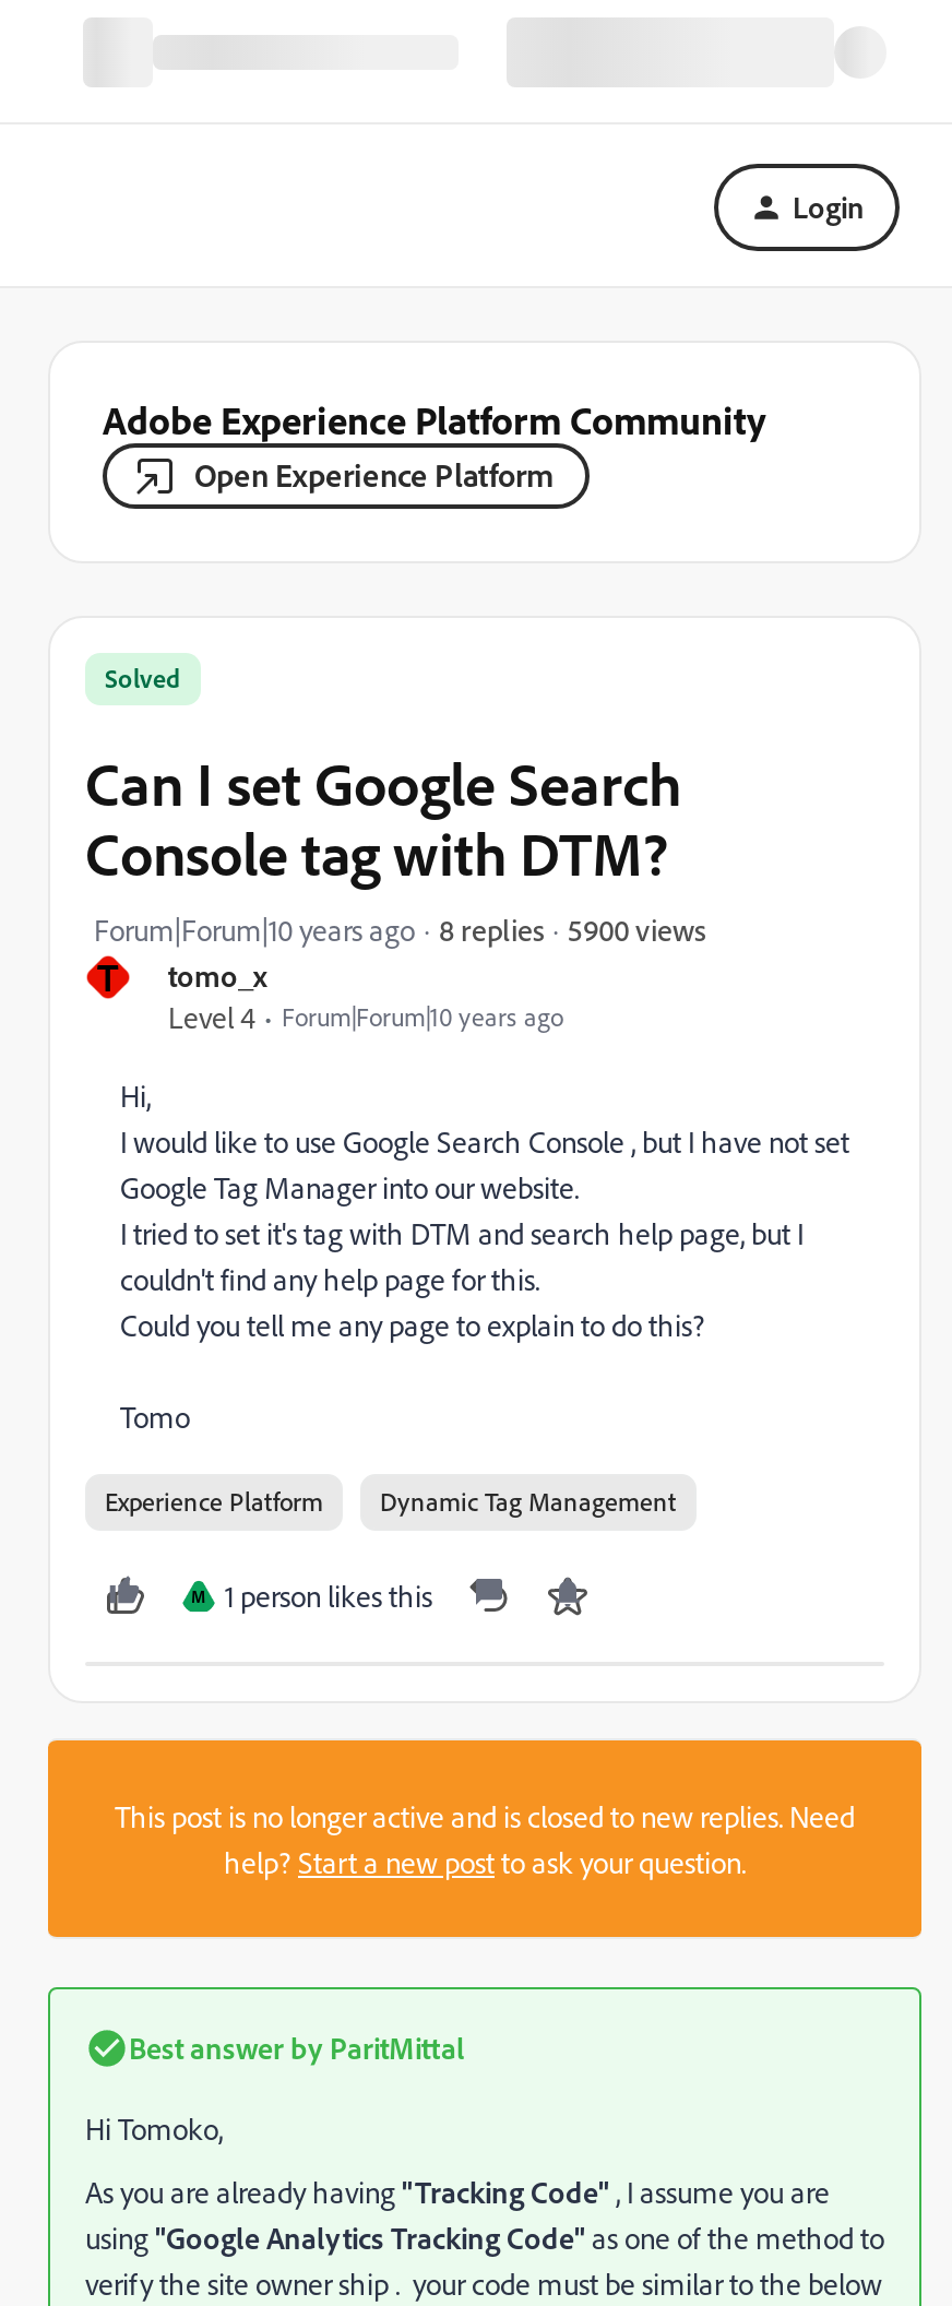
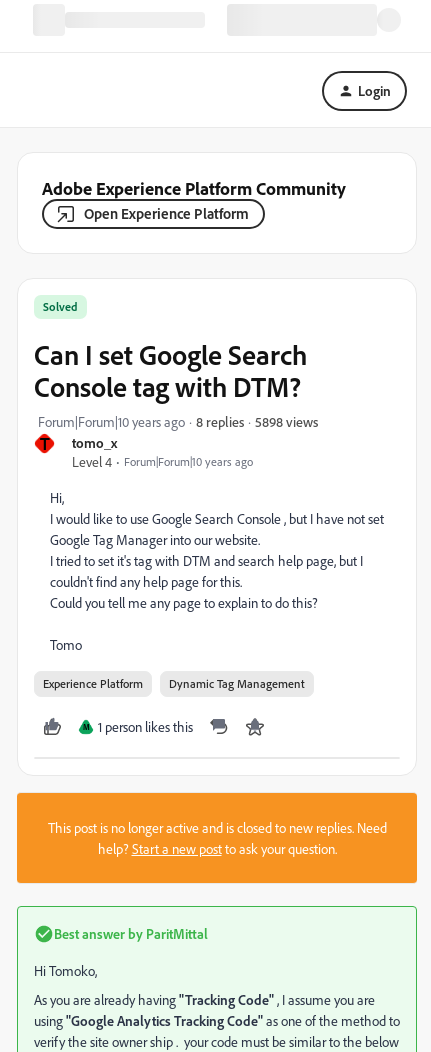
[568,910,705,947] 5900 views -> [255,412,318,429] 5898 views

